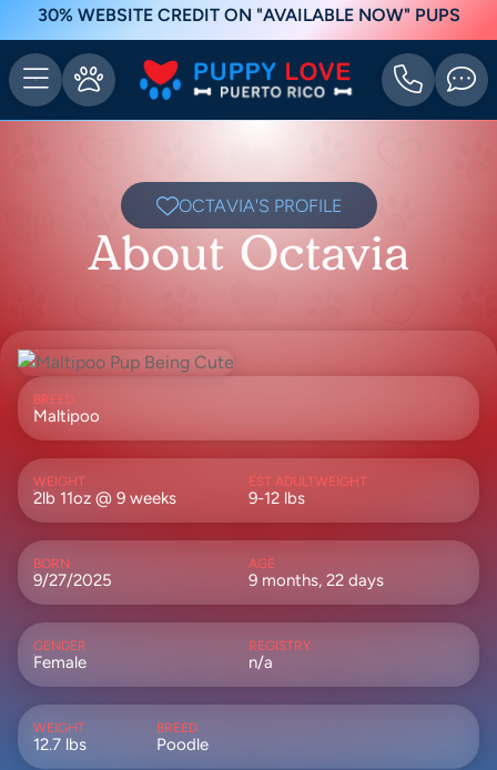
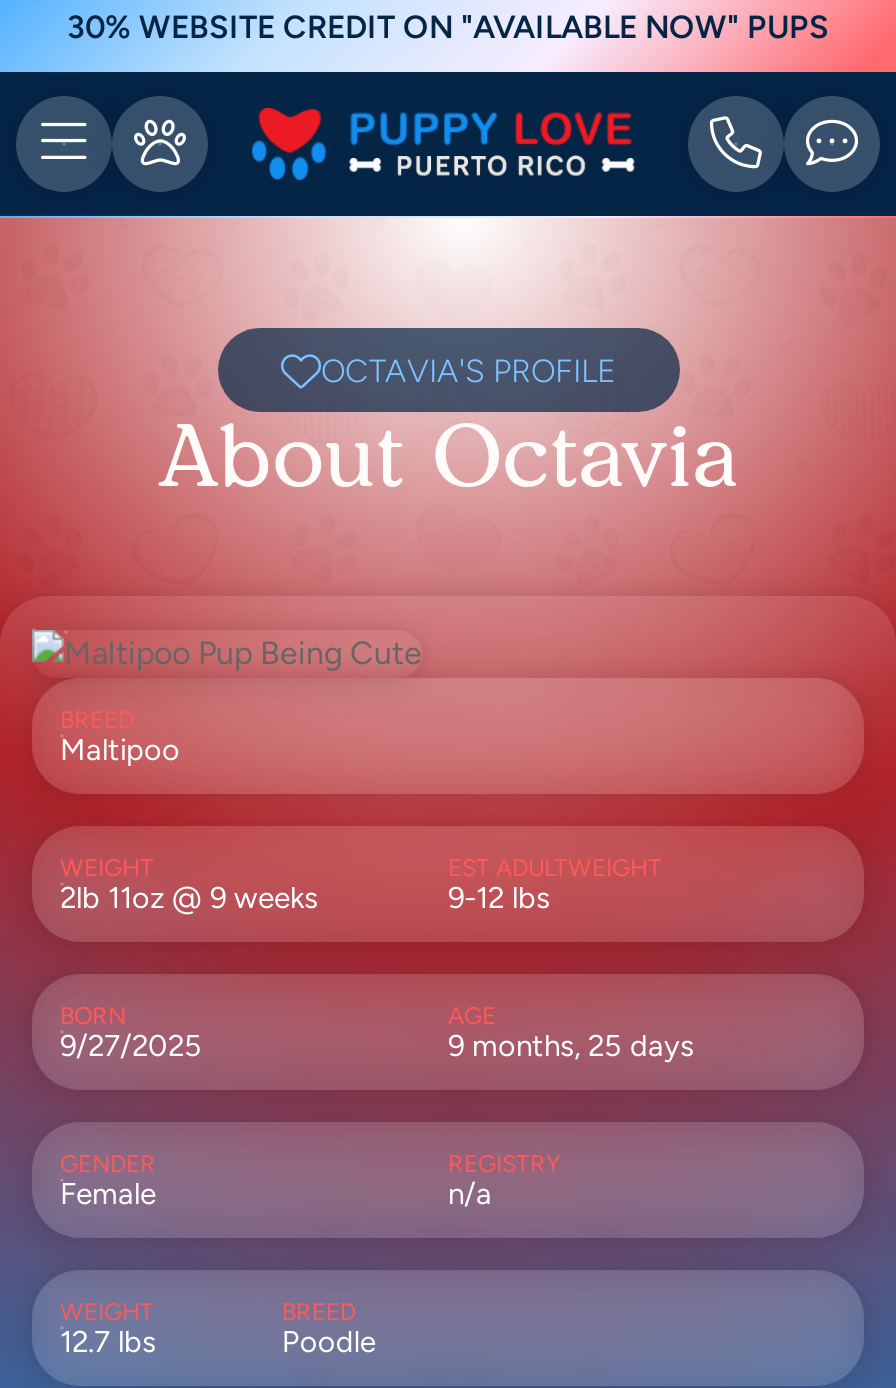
[248,570,384,590] 9 months, 22 days -> [448,1028,694,1064] 9 months, 25 days

